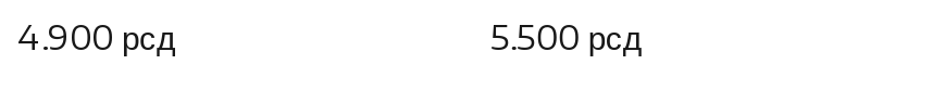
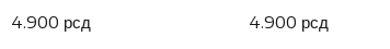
[490,17,642,56] 5.500 рсд -> [249,13,329,32] 4.900 рсд

